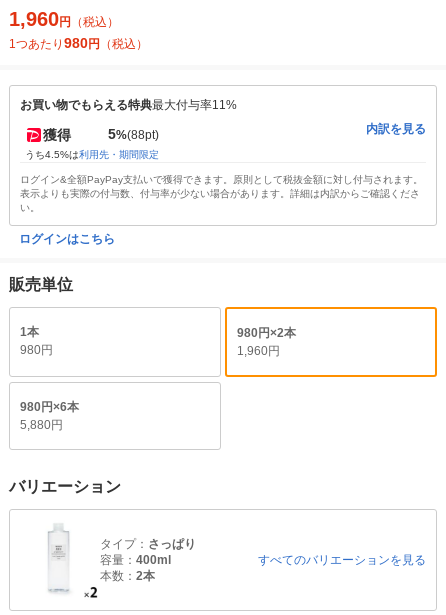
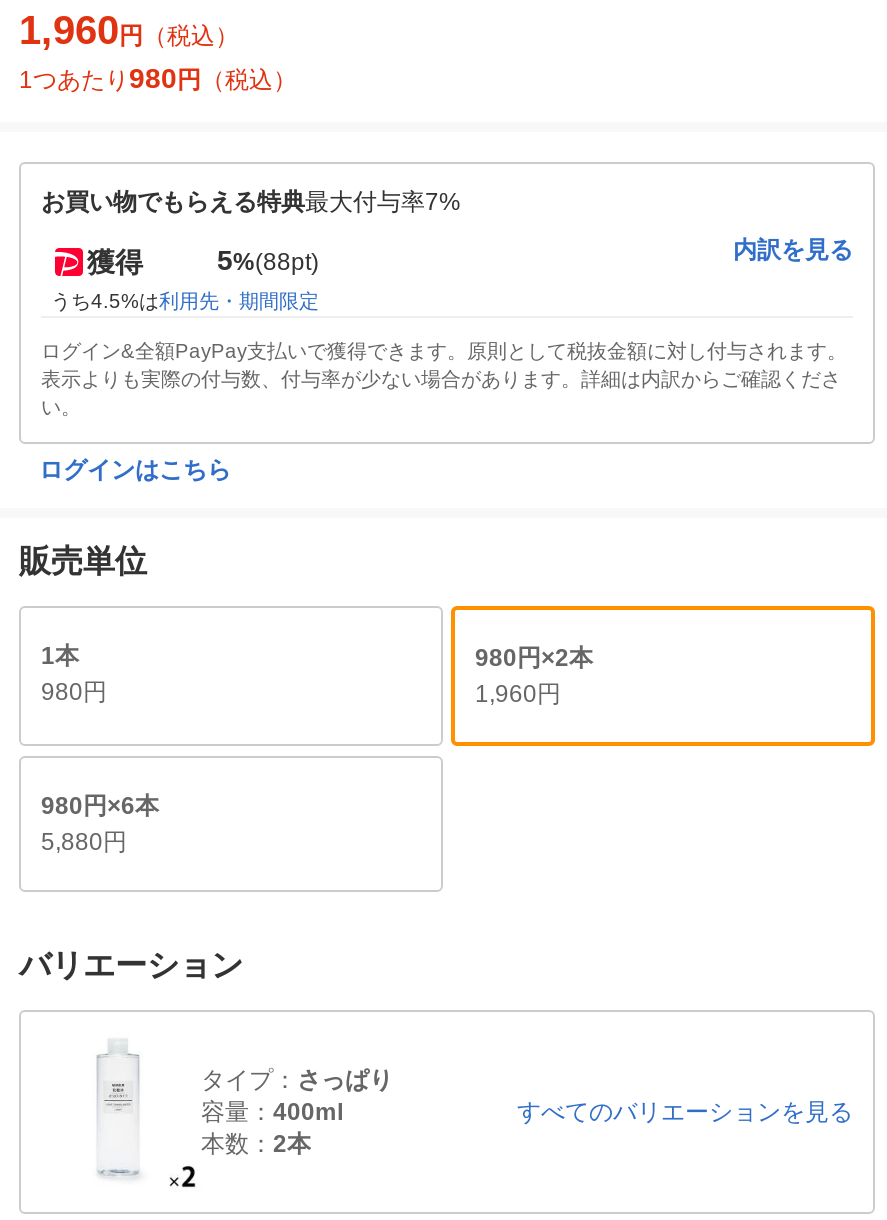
[20,98,237,112] お買い物でもらえる特典最大付与率11% -> [41,189,461,217] お買い物でもらえる特典最大付与率7%

